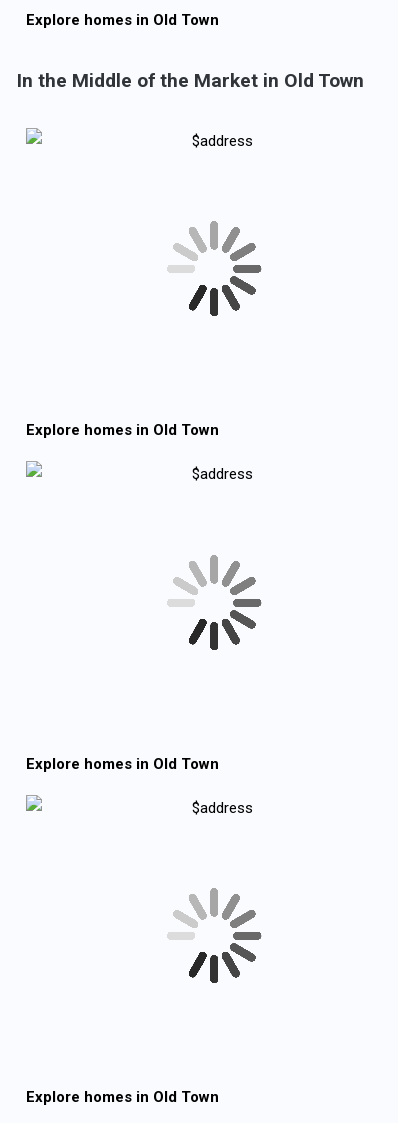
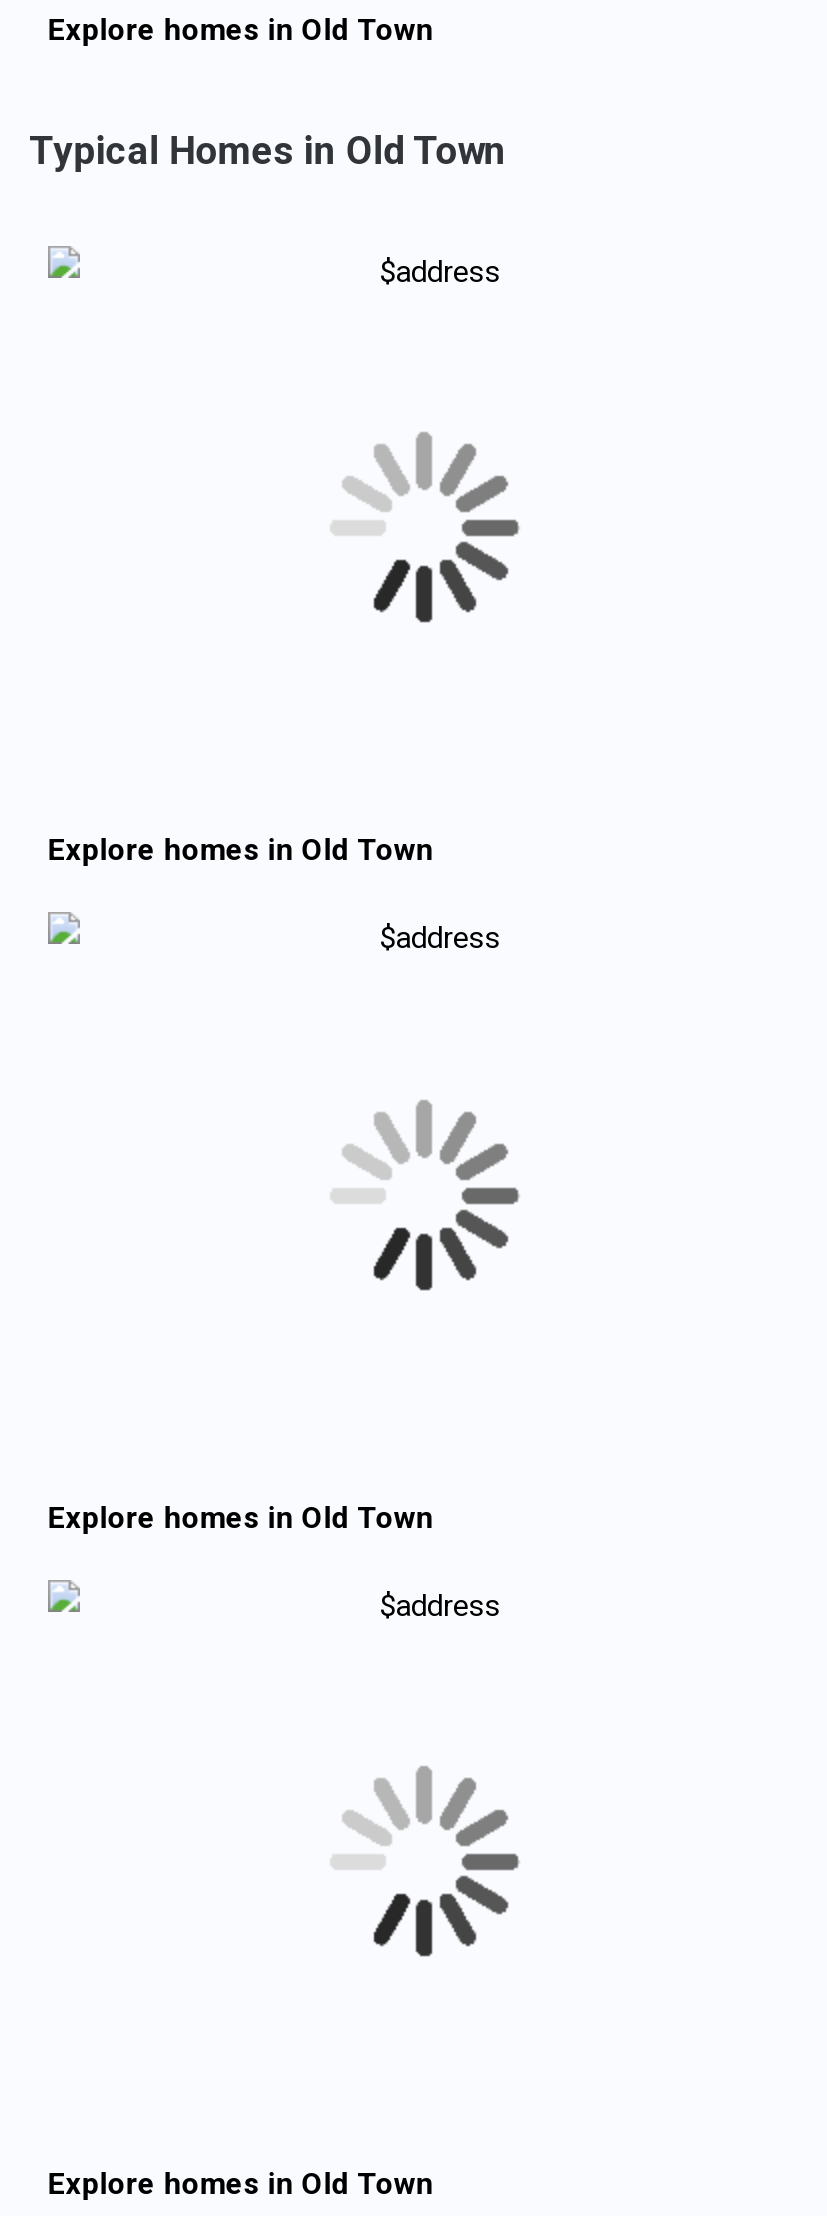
[17,69,364,92] In the Middle of the Market in Old Town -> [30,128,506,174] Typical Homes in Old Town

